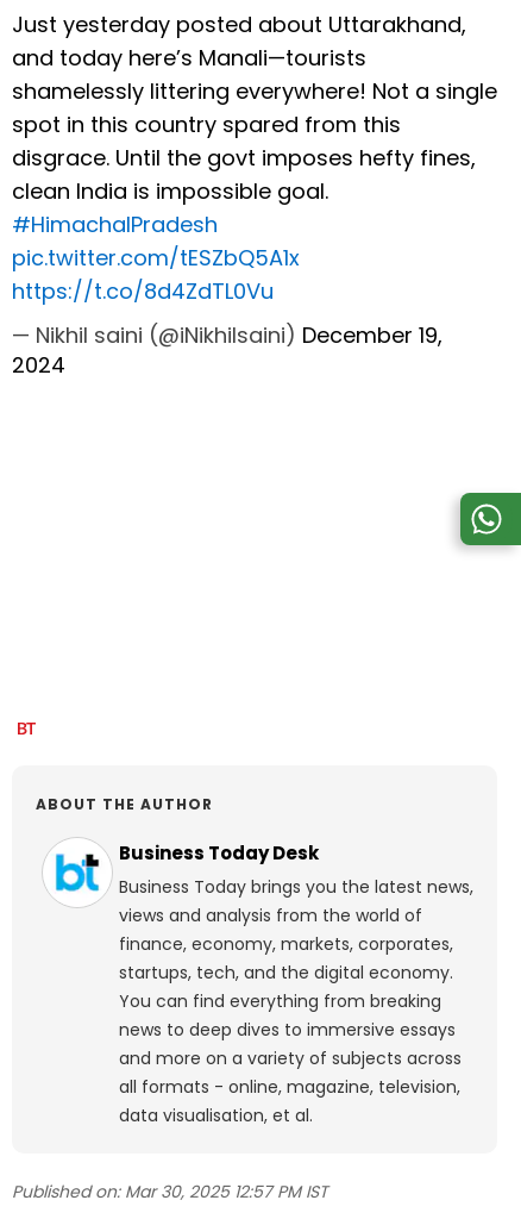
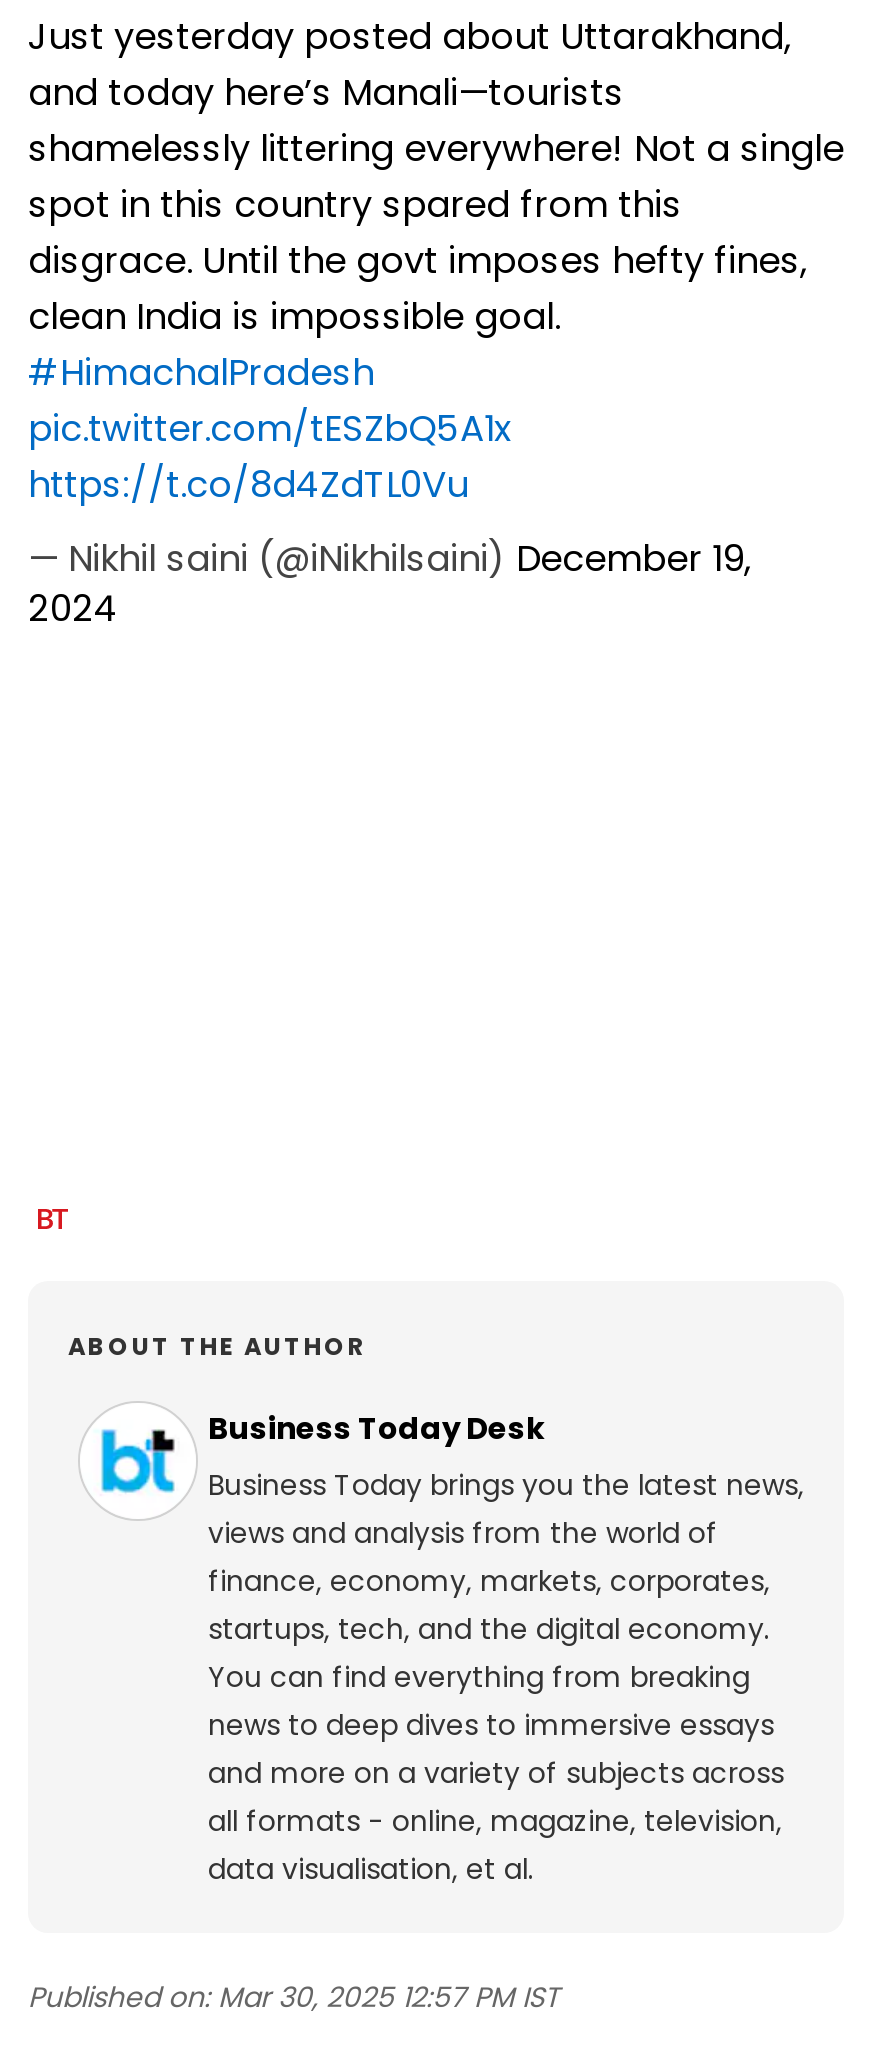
[453,492,517,551] [image] -> none

